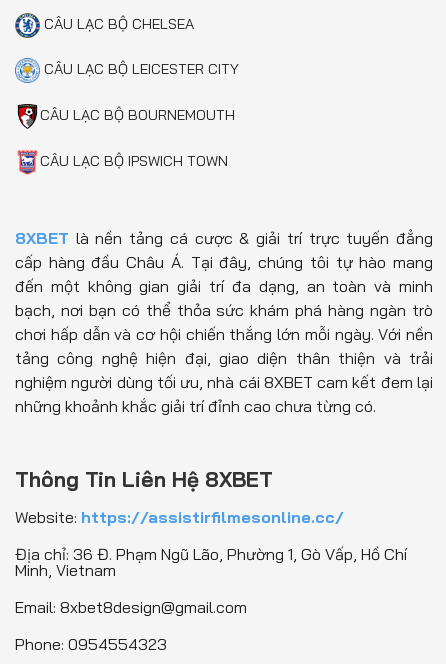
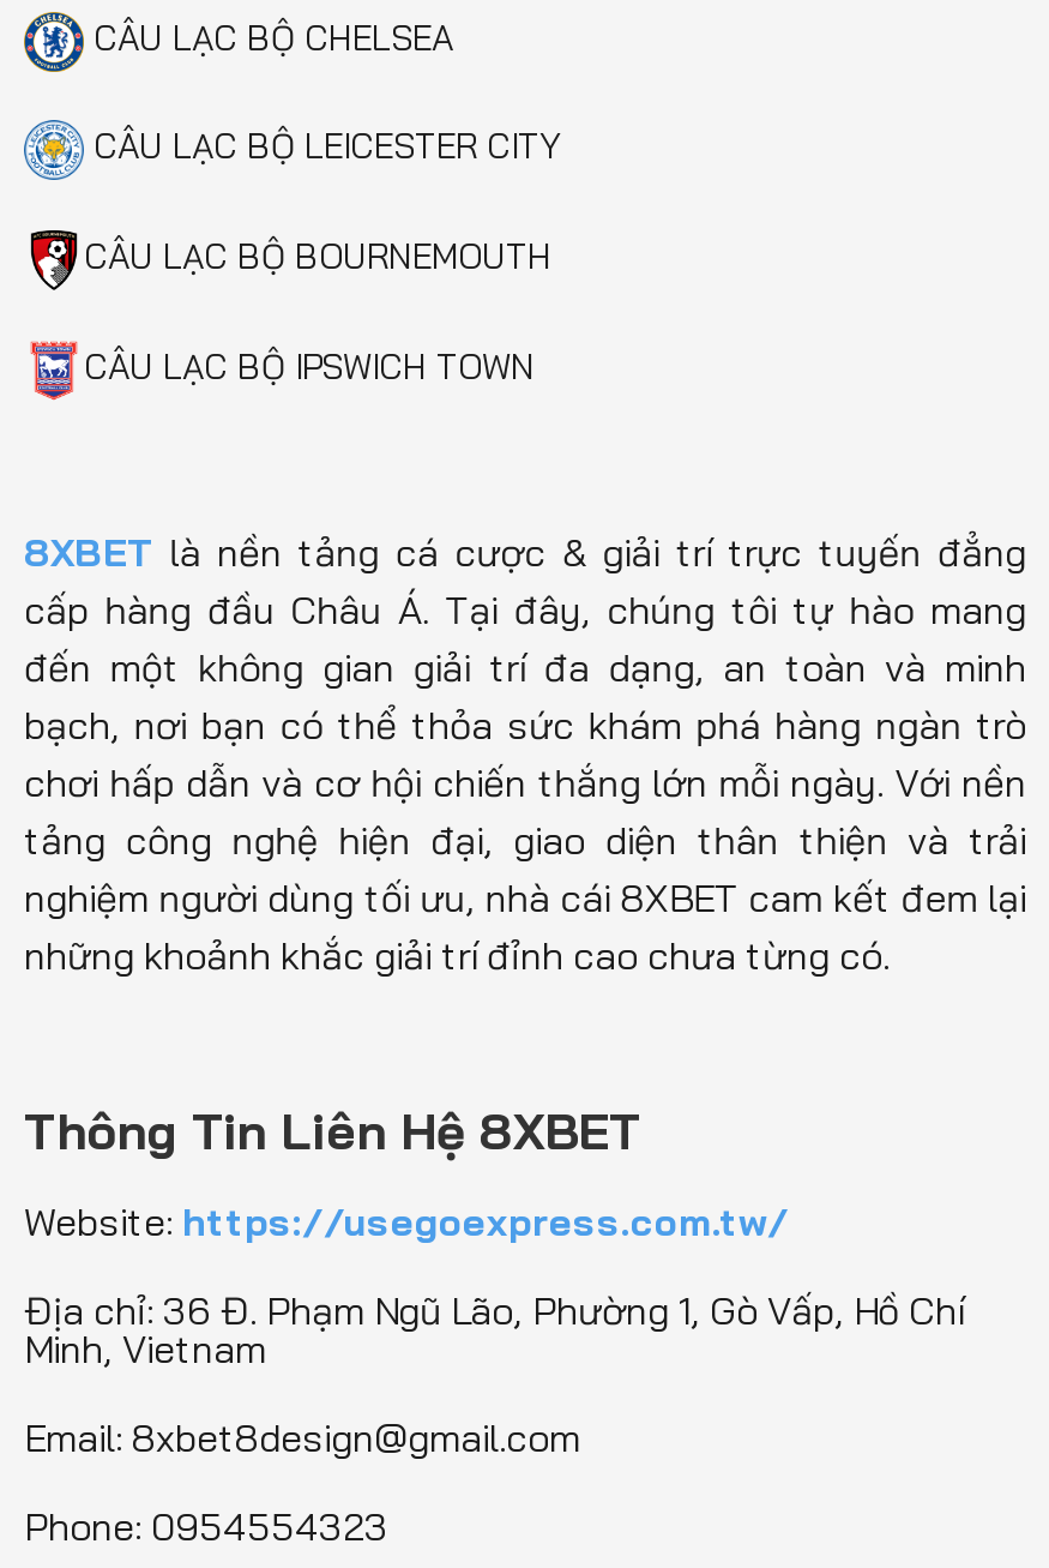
[15,507,344,527] Website: https://assistirfilmesonline.cc/ -> [24,1198,789,1246] Website: https://usegoexpress.com.tw/

